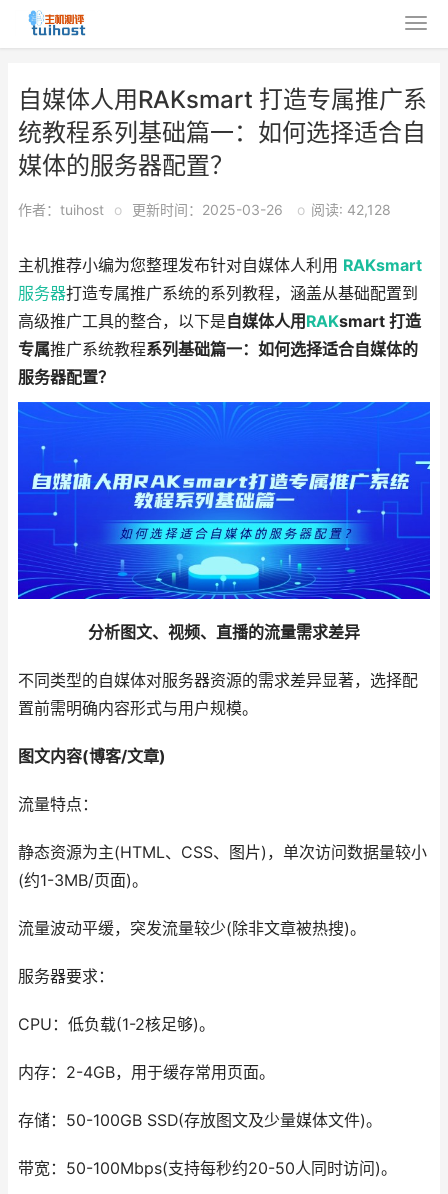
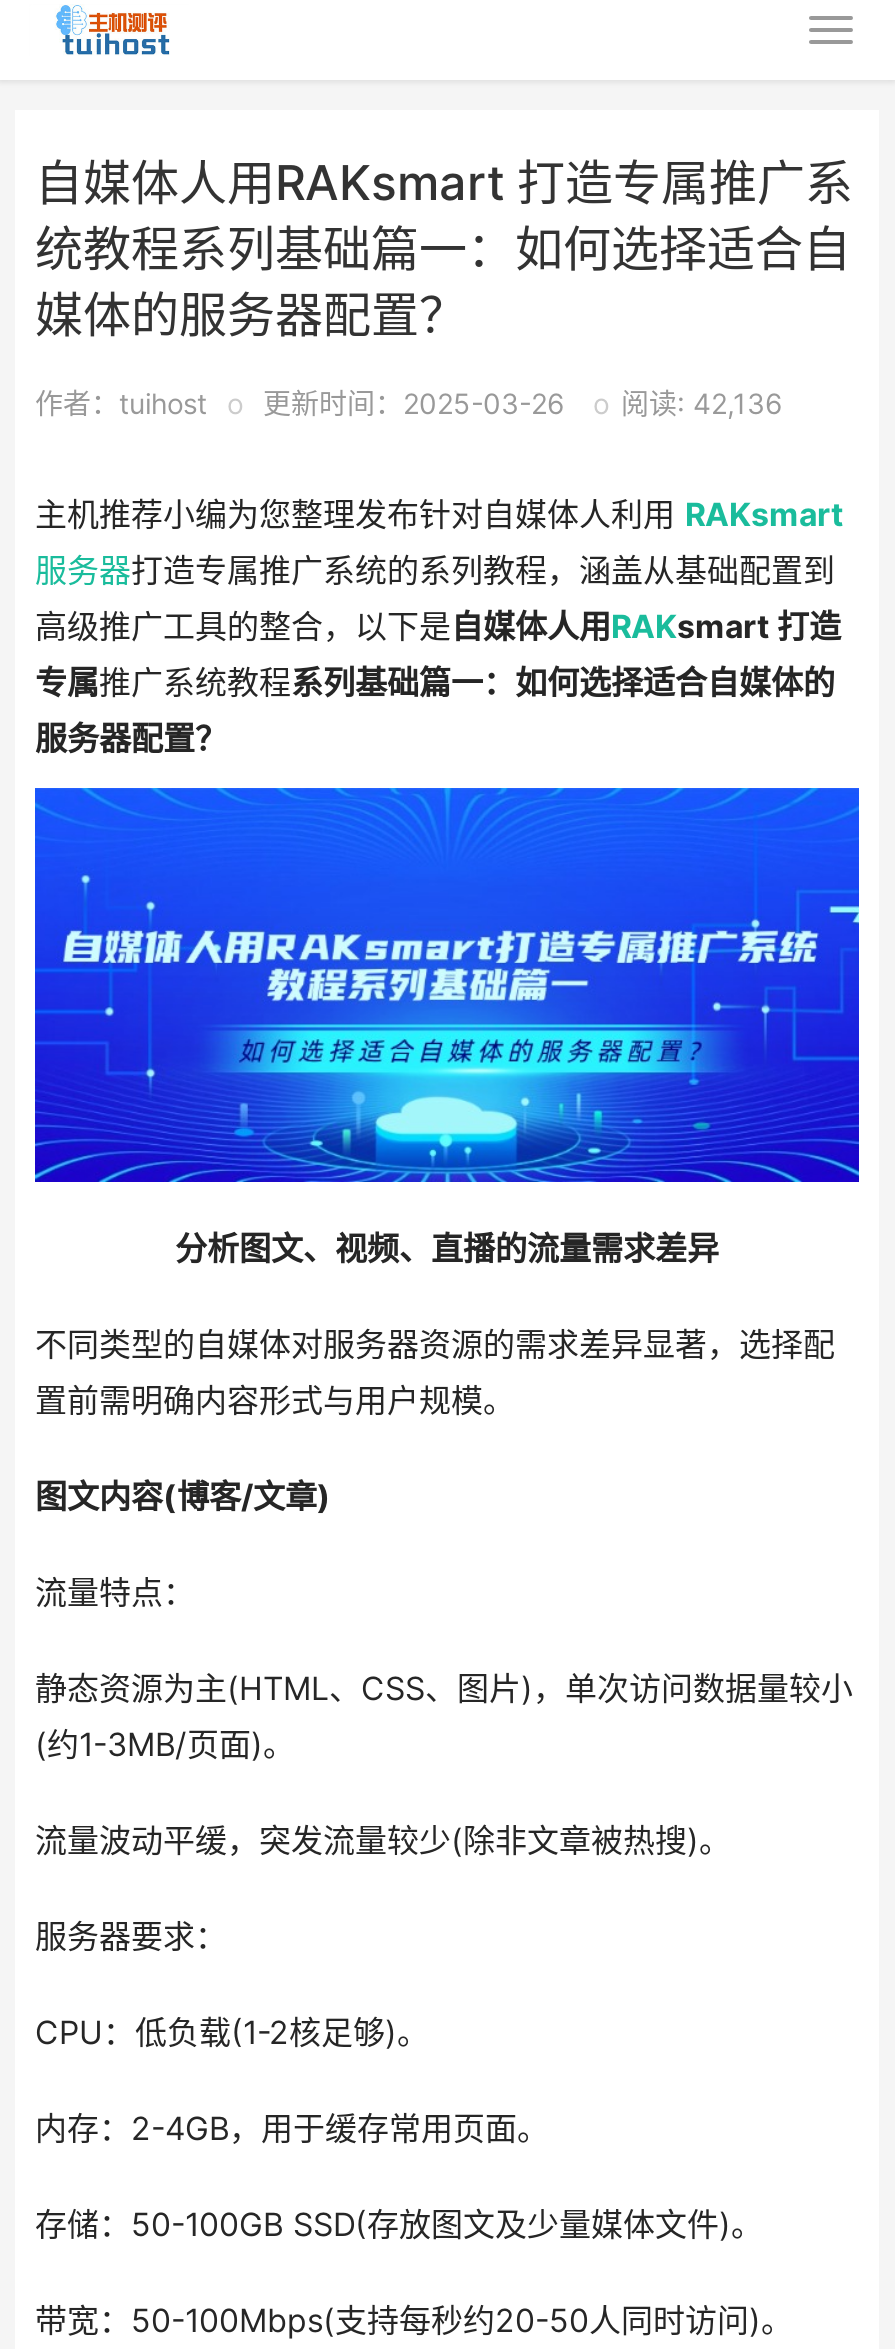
[18,201,391,218] 作者：tuihost o 更新时间：2025-03-26 o 阅读: 42,128 -> [35,386,783,420] 作者：tuihost o 更新时间：2025-03-26 o 阅读: 42,136

